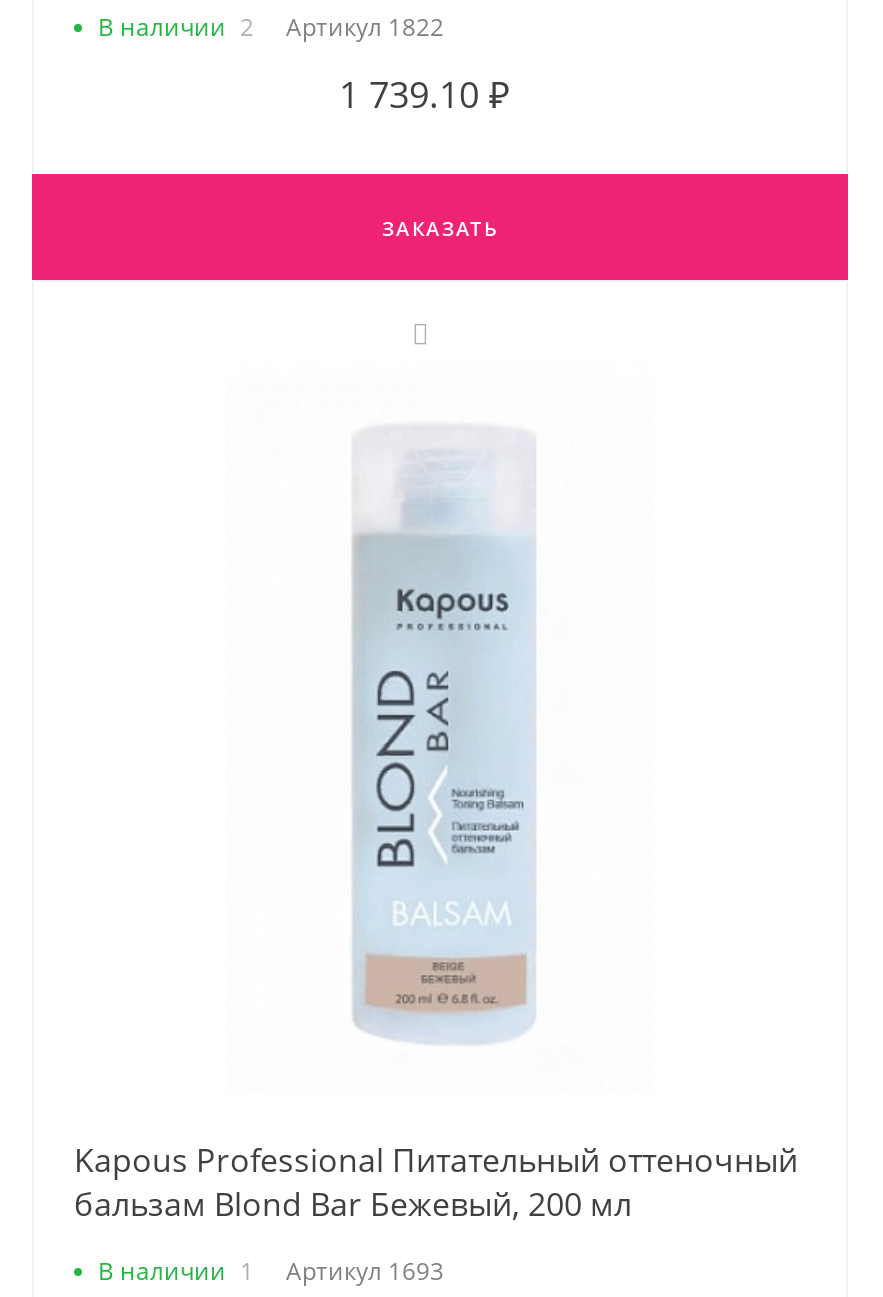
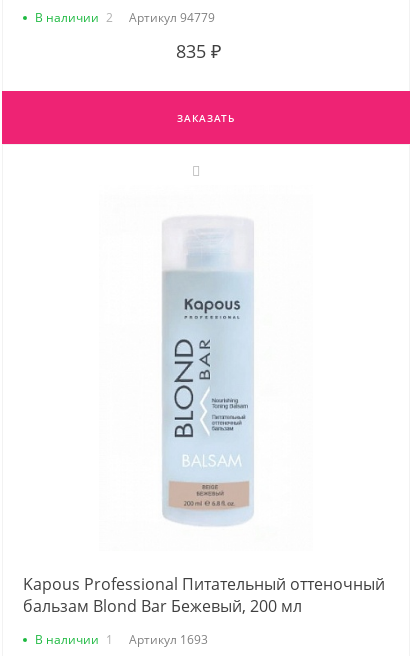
[98,10,444,44] В наличии 2 Артикул 1822 -> [35,9,215,26] В наличии 2 Артикул 94779
[339,70,509,118] 1 739.10 ₽ -> [175,39,220,63] 835 ₽

